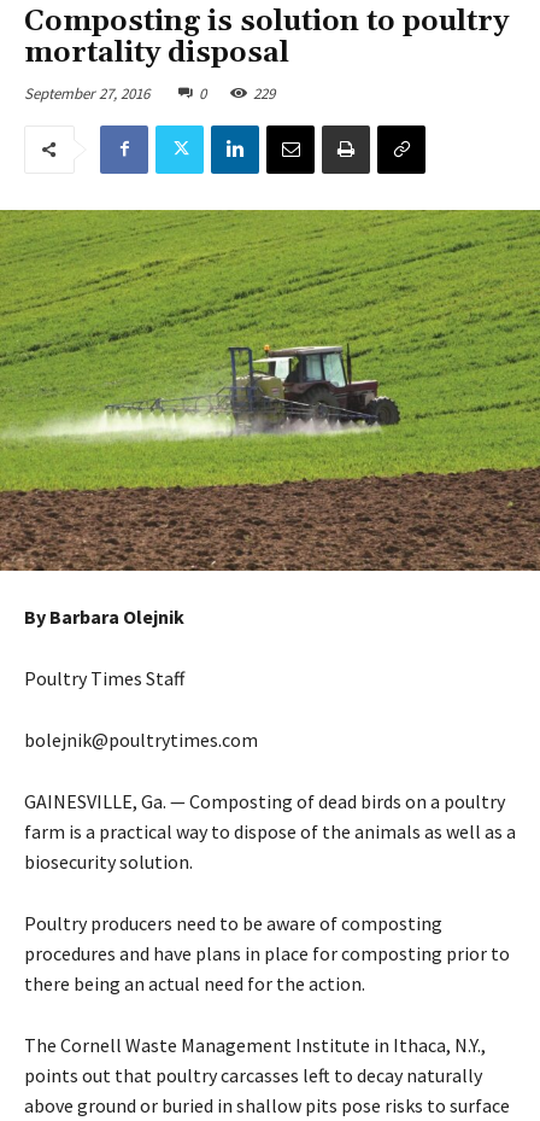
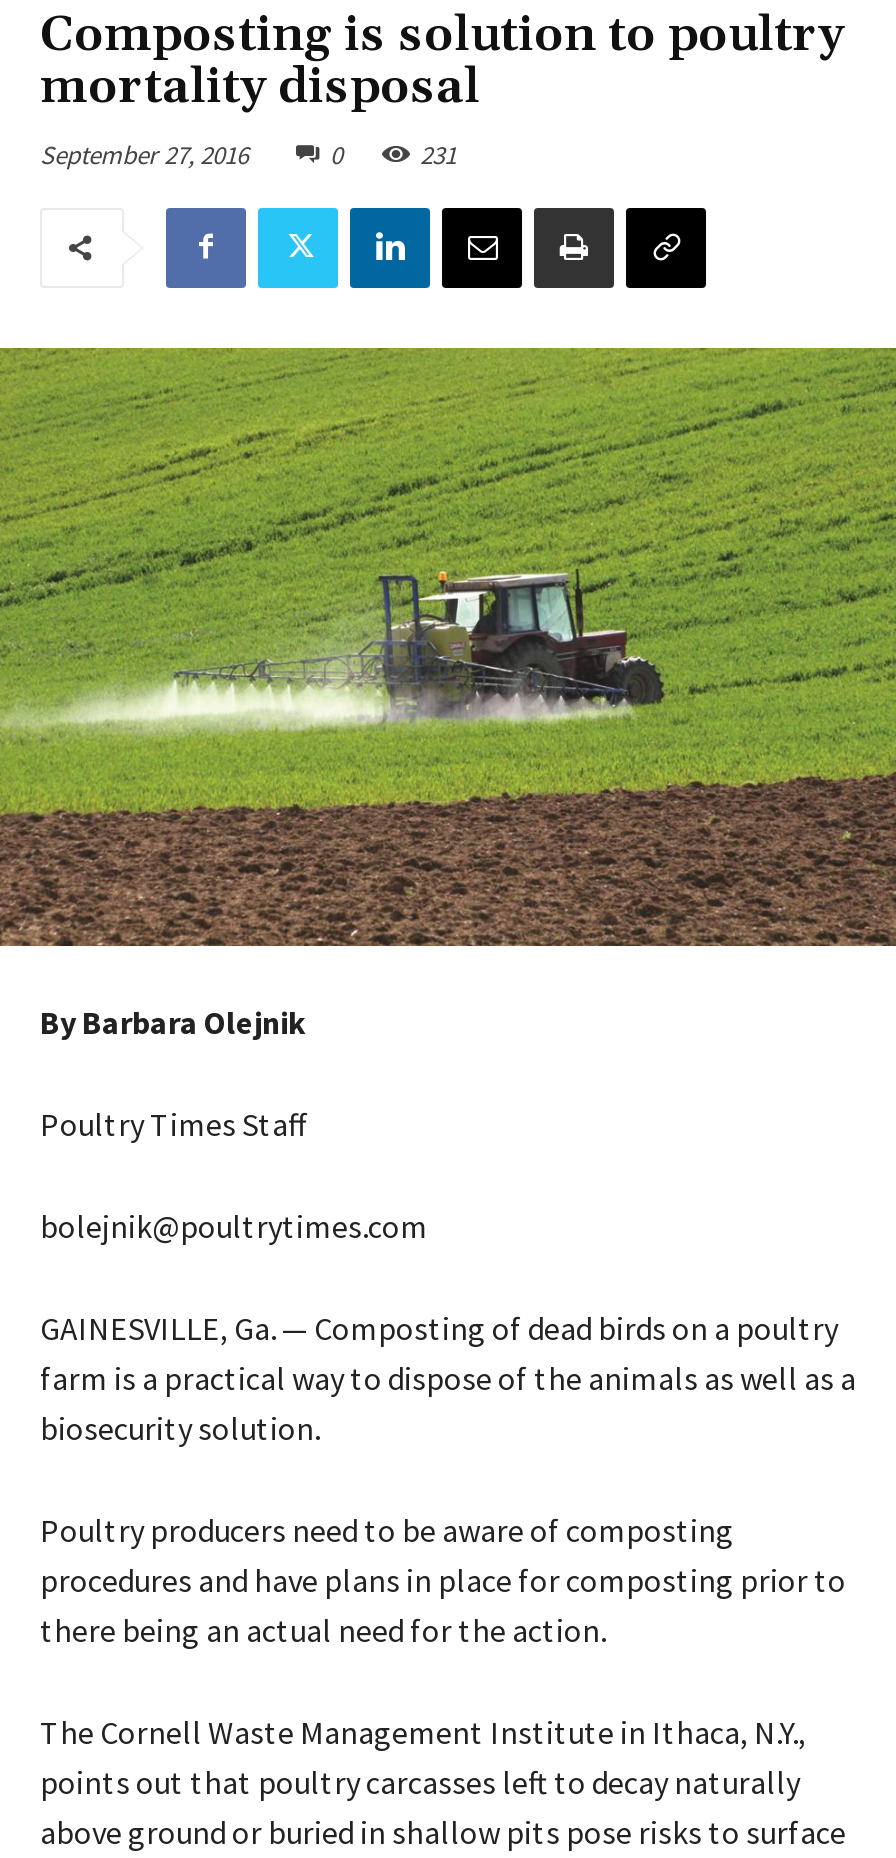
[253,83,275,104] 229 -> [420,138,456,172] 231

